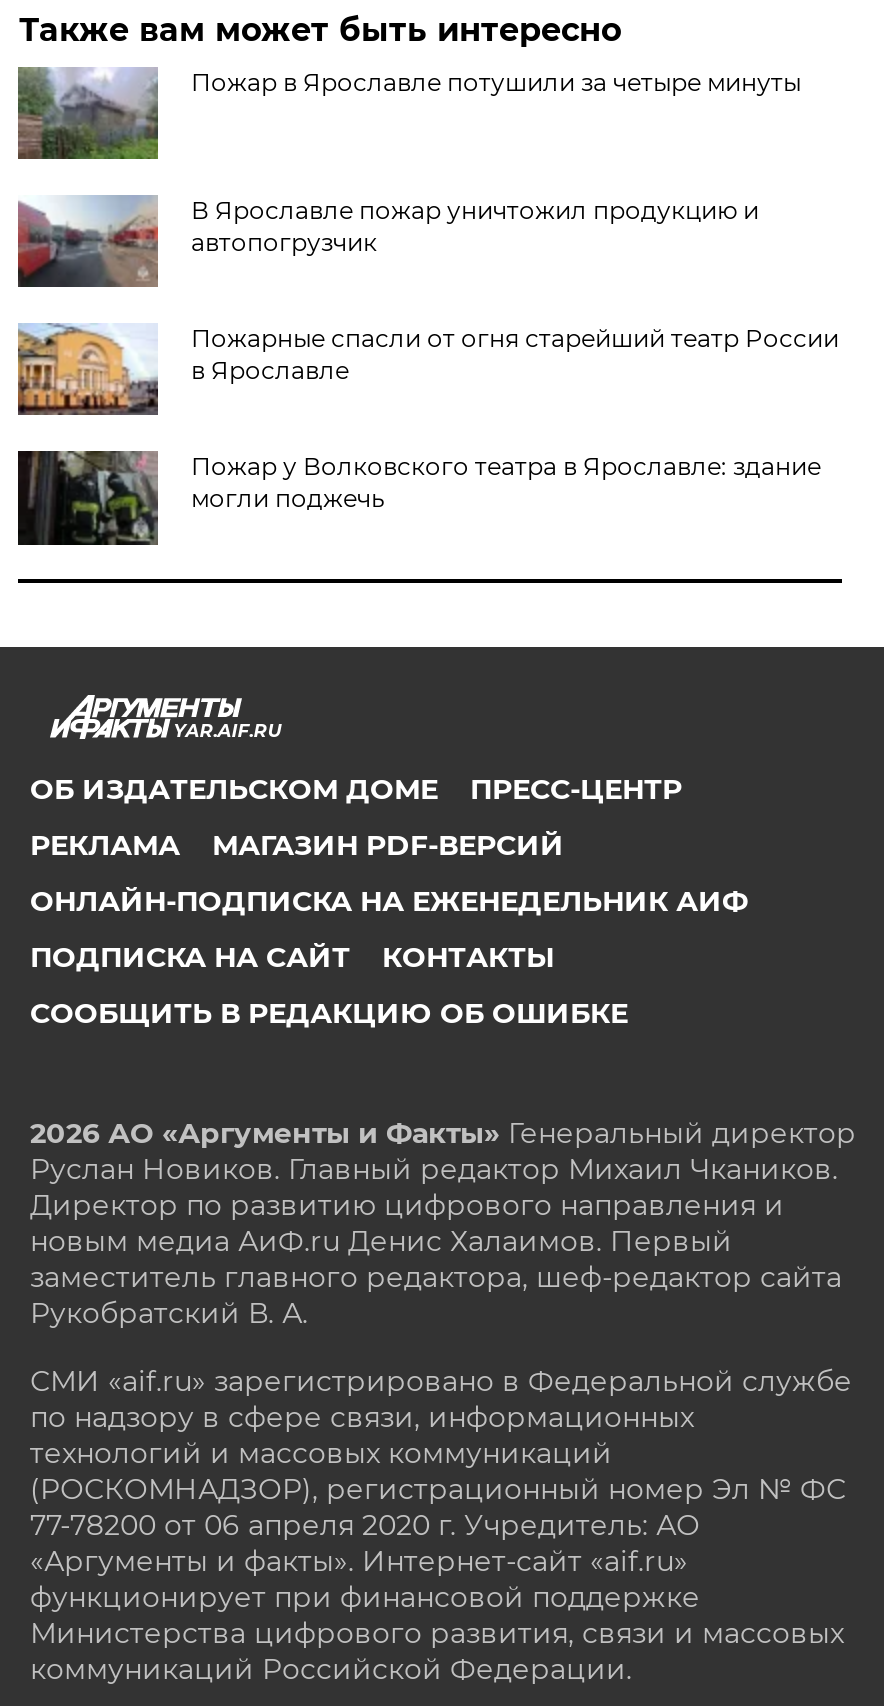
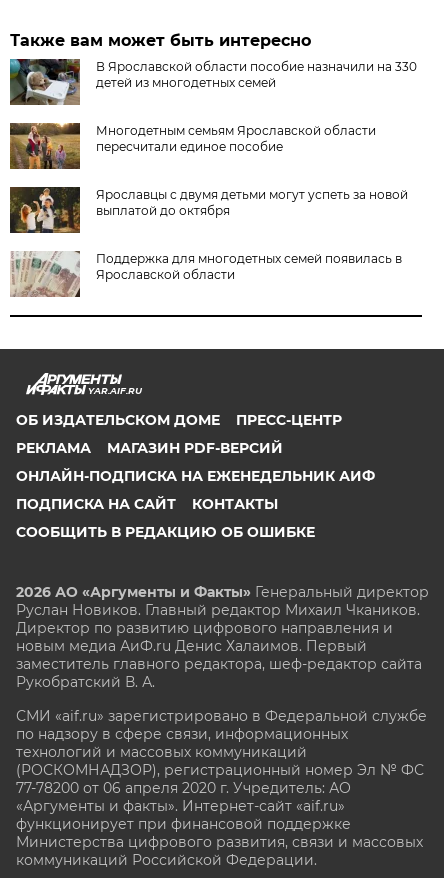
[18,65,801,161] [image] | Пожар в Ярославле потушили за четыре минуты -> [10,58,417,105] [image] | В Ярославской области пособие назначили на 330 | детей из многодетных семей
[16,193,759,289] [image] | В Ярославле пожар уничтожил продукцию и | автопогрузчик -> [9,122,376,170] [image] | Многодетным семьям Ярославской области | пересчитали единое пособие
[16,323,839,415] [image] | Пожарные спасли от огня старейший театр России | в Ярославле -> [9,186,408,233] [image] | Ярославцы с двумя детьми могут успеть за новой | выплатой до октября
[16,449,821,547] [image] | Пожар у Волковского театра в Ярославле: здание | могли поджечь -> [10,251,402,298] [image] | Поддержка для многодетных семей появилась в | Ярославской области

